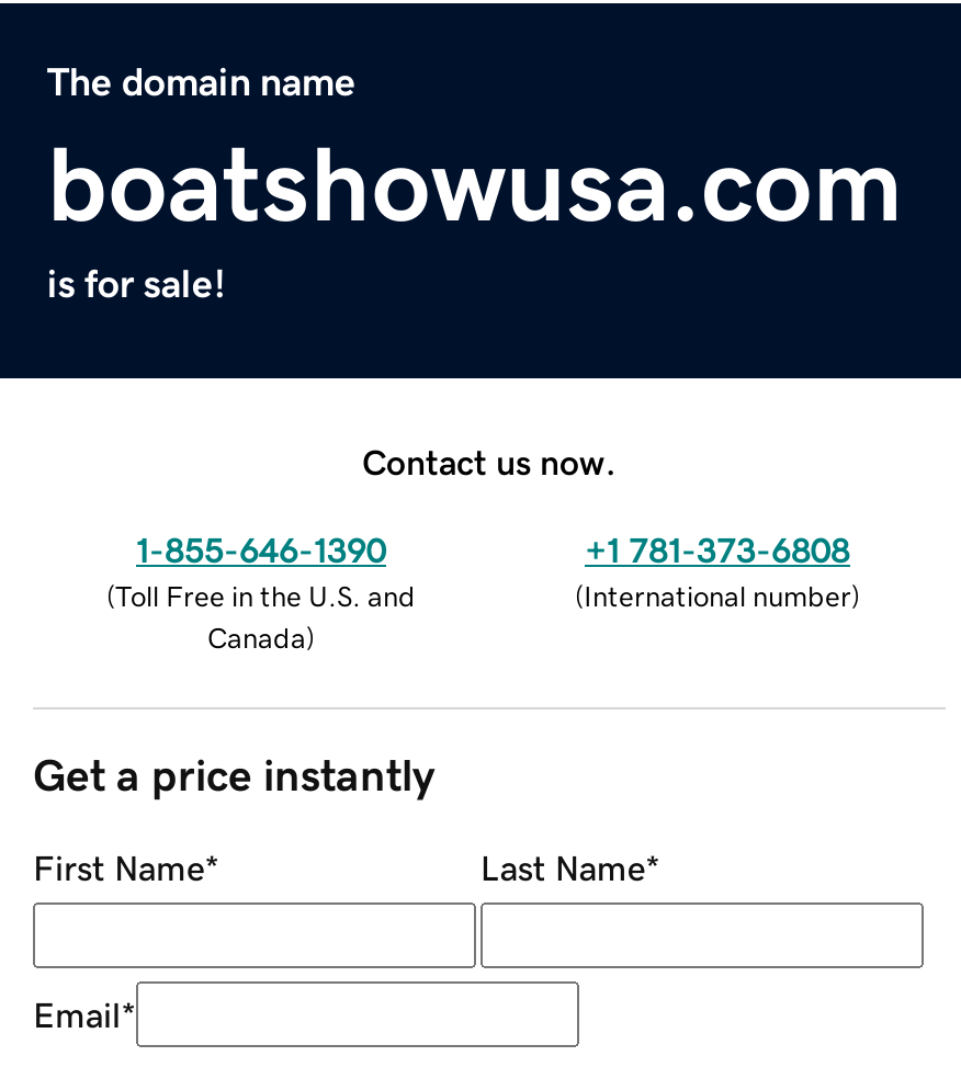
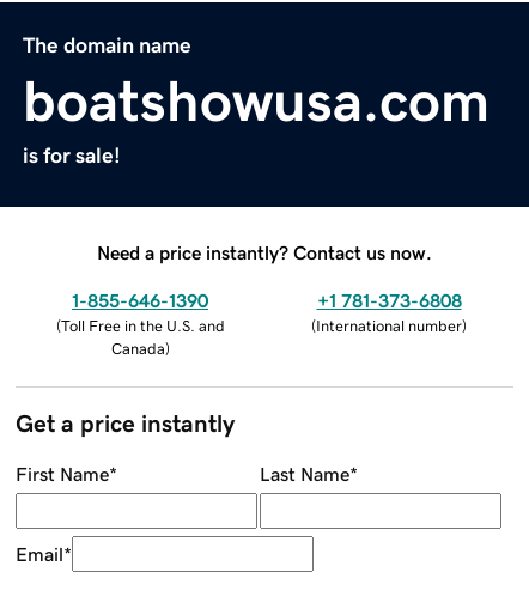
[362,443,617,478] Contact us now. -> [97,242,432,262] Need a price instantly? Contact us now.

